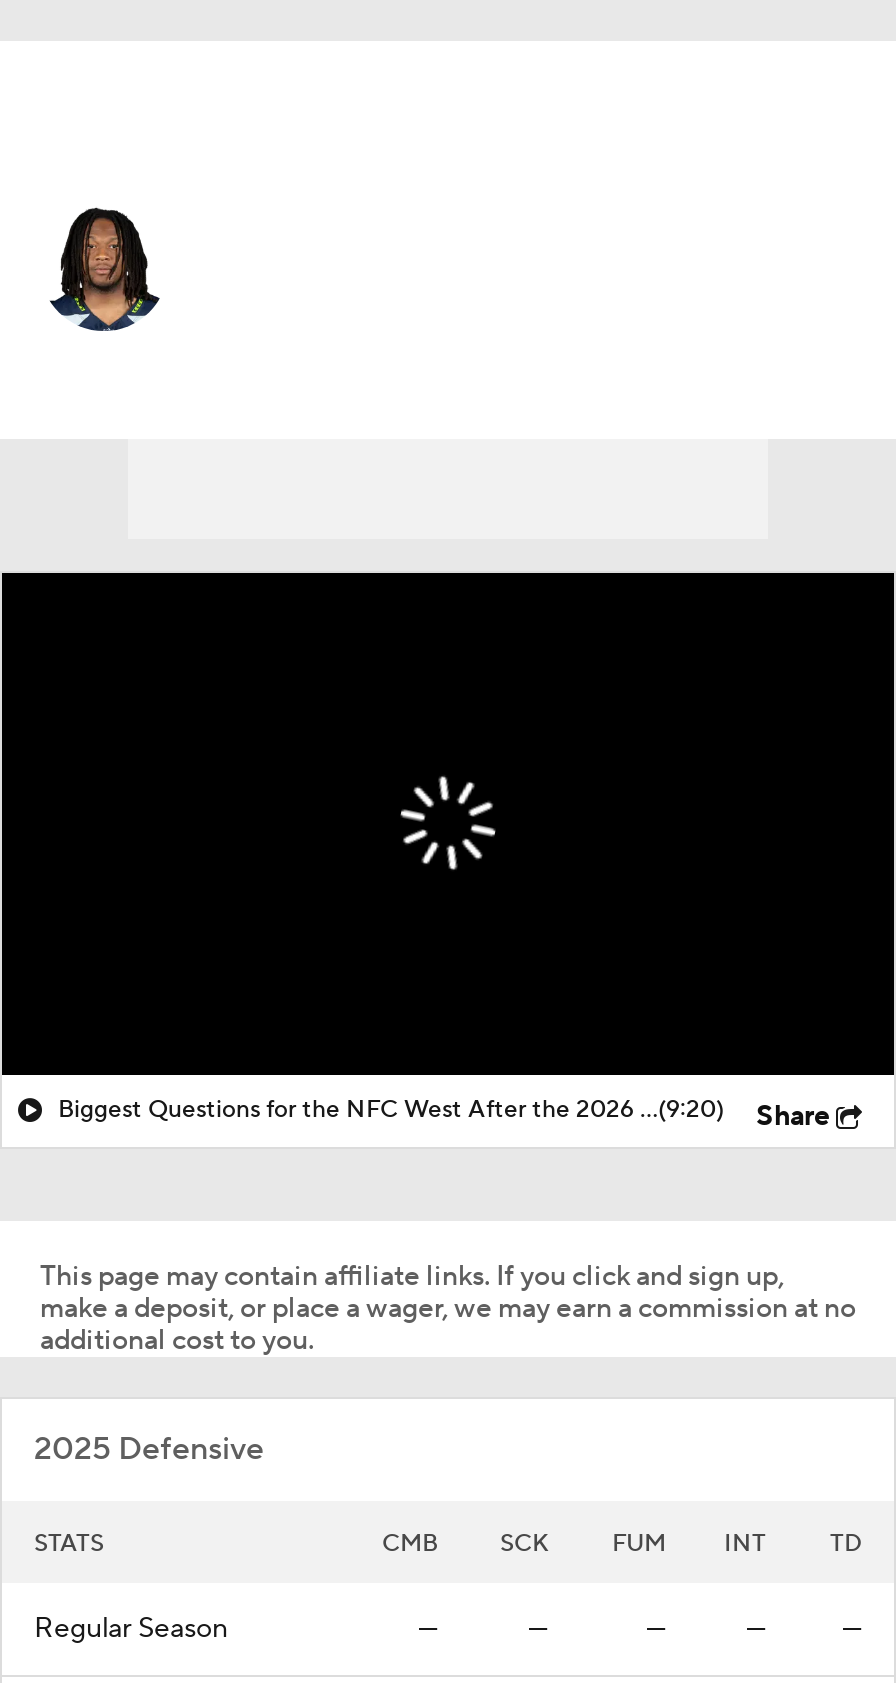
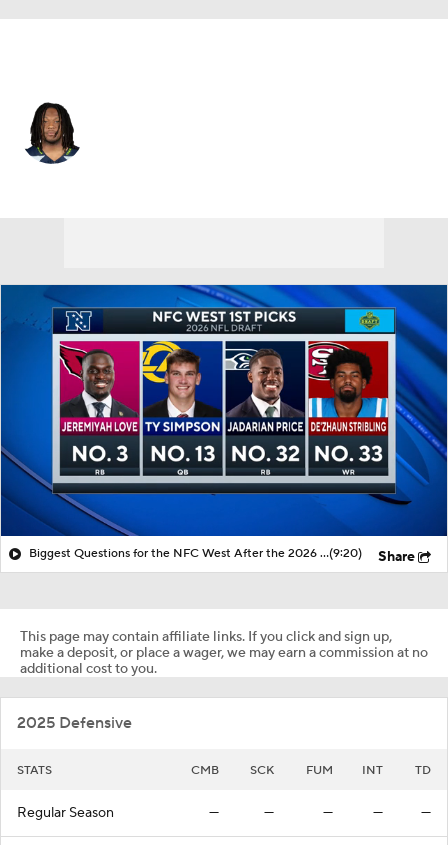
none -> [3,284,445,537] [image]

